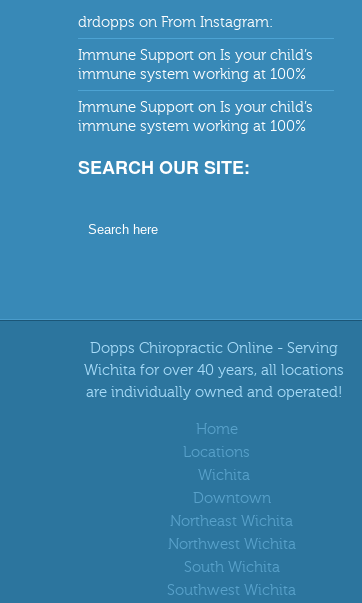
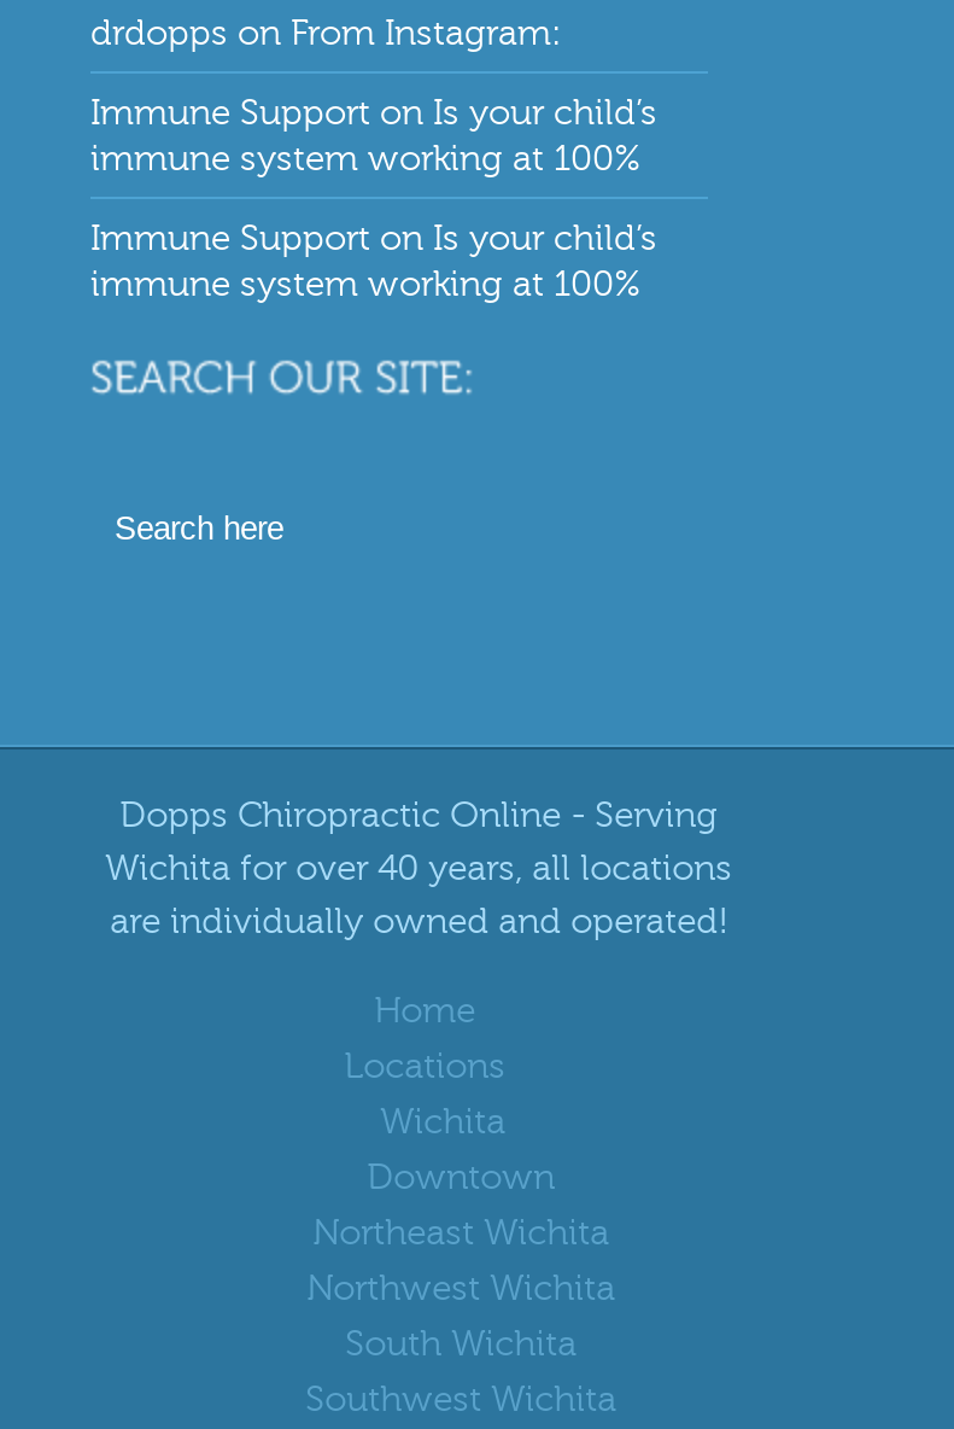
[78,154,250,180] SEARCH OUR SITE: -> none

